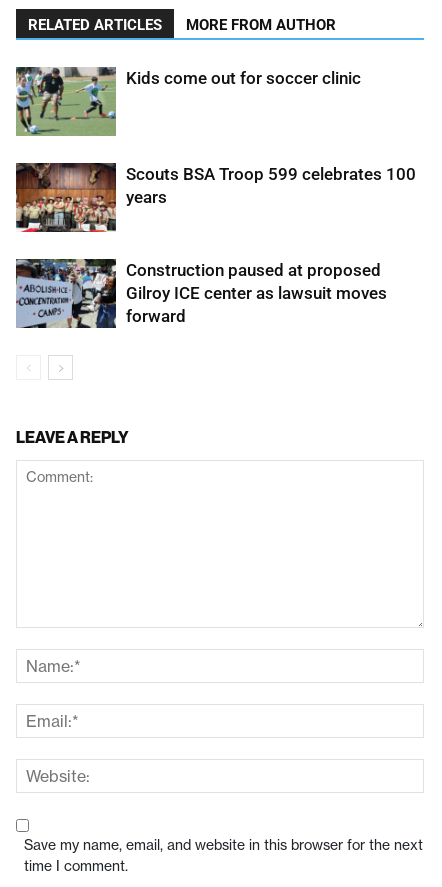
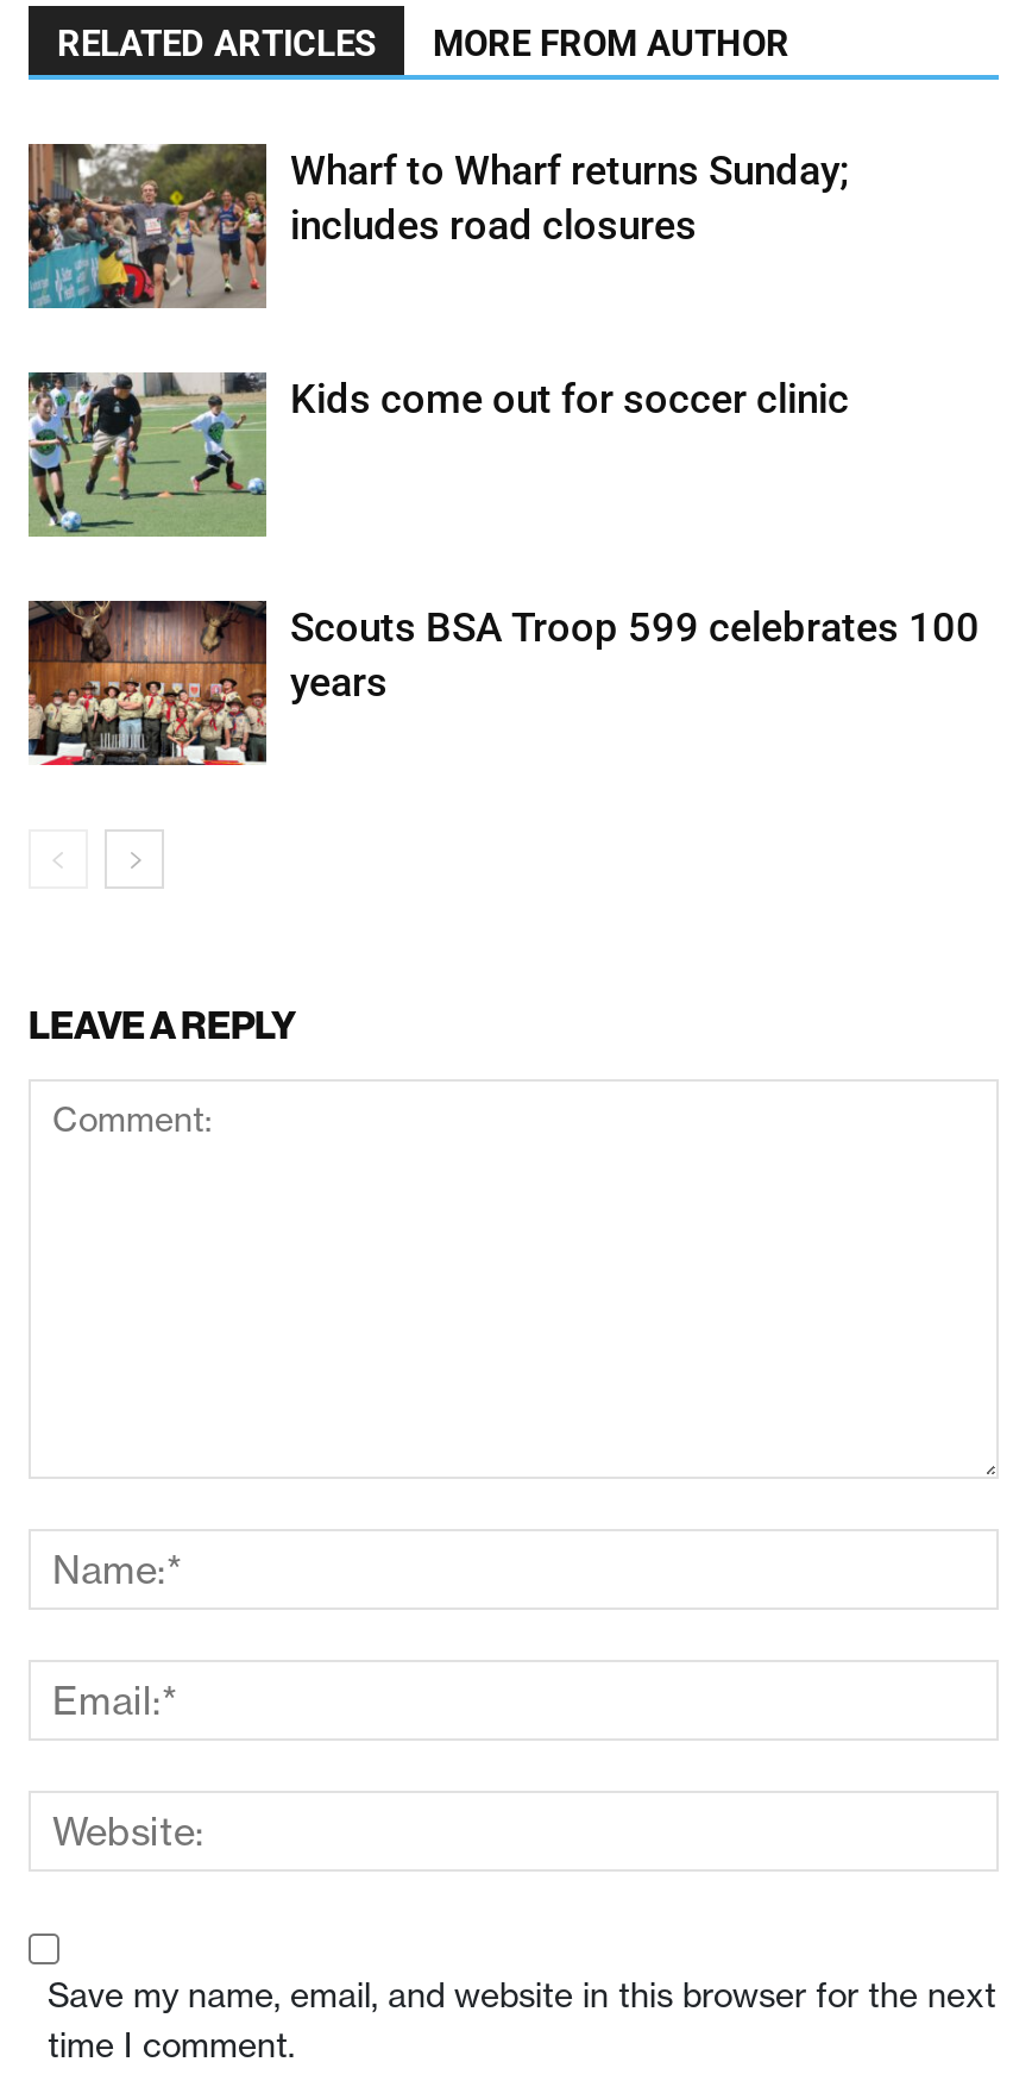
none -> [26,142,849,311] [image] | Wharf to Wharf returns Sunday; | includes road closures
moved [14,65,416,207] -> [24,368,980,705]: [image] | Kids come out for soccer clinic | Scouts BSA Troop 599 celebrates 100 | years
[15,258,387,329] [image] | Construction paused at proposed | Gilroy ICE center as lawsuit moves | forward -> none

